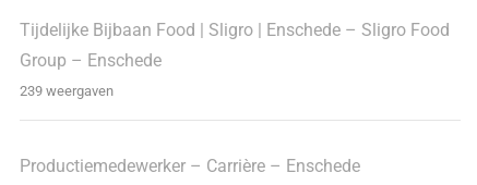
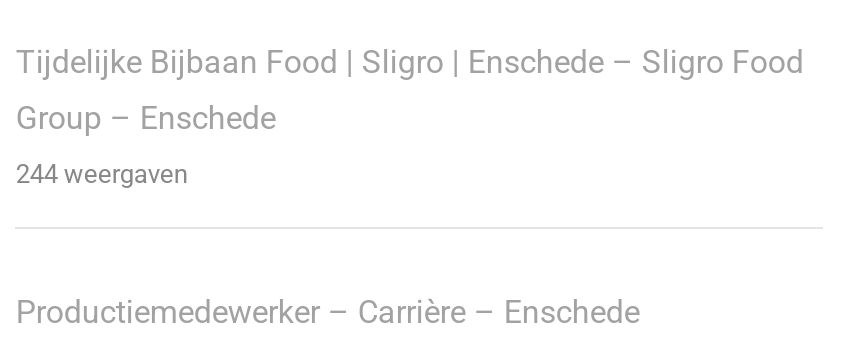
[20,83,114,99] 239 weergaven -> [16,159,188,189] 244 weergaven

